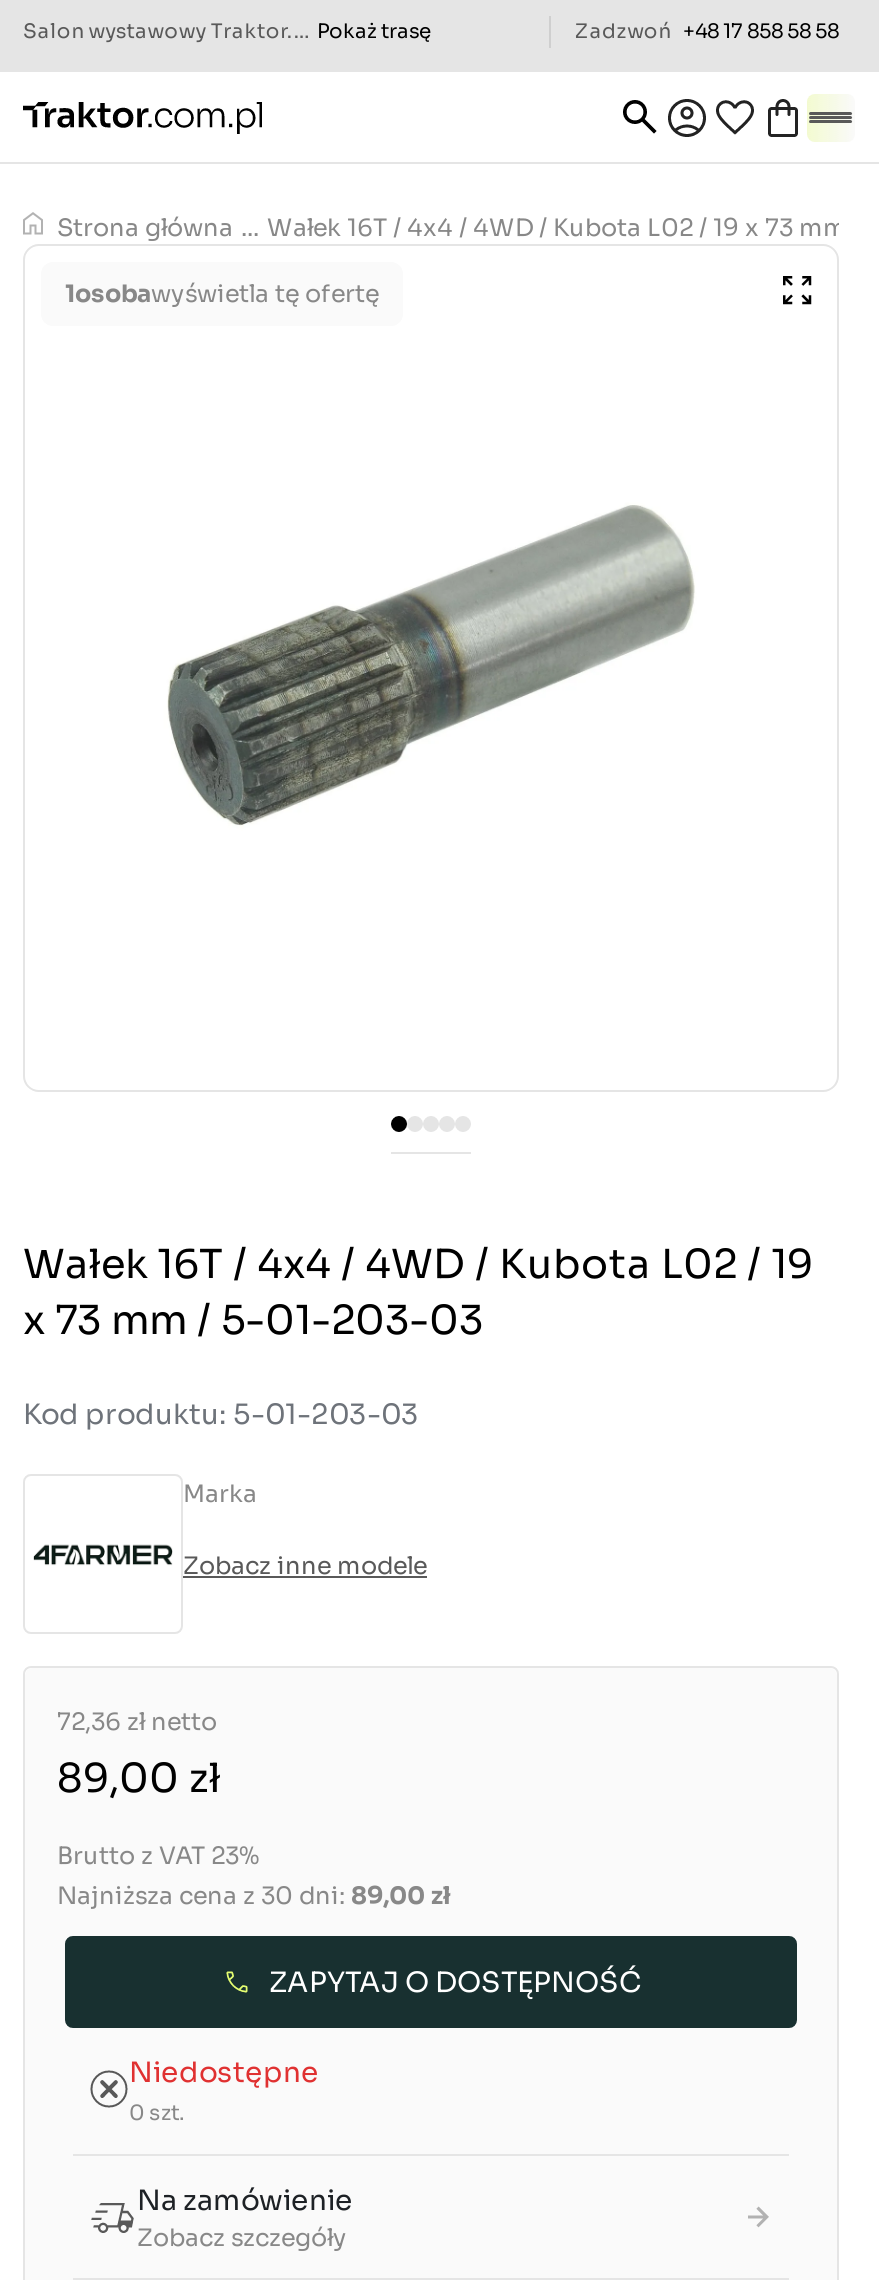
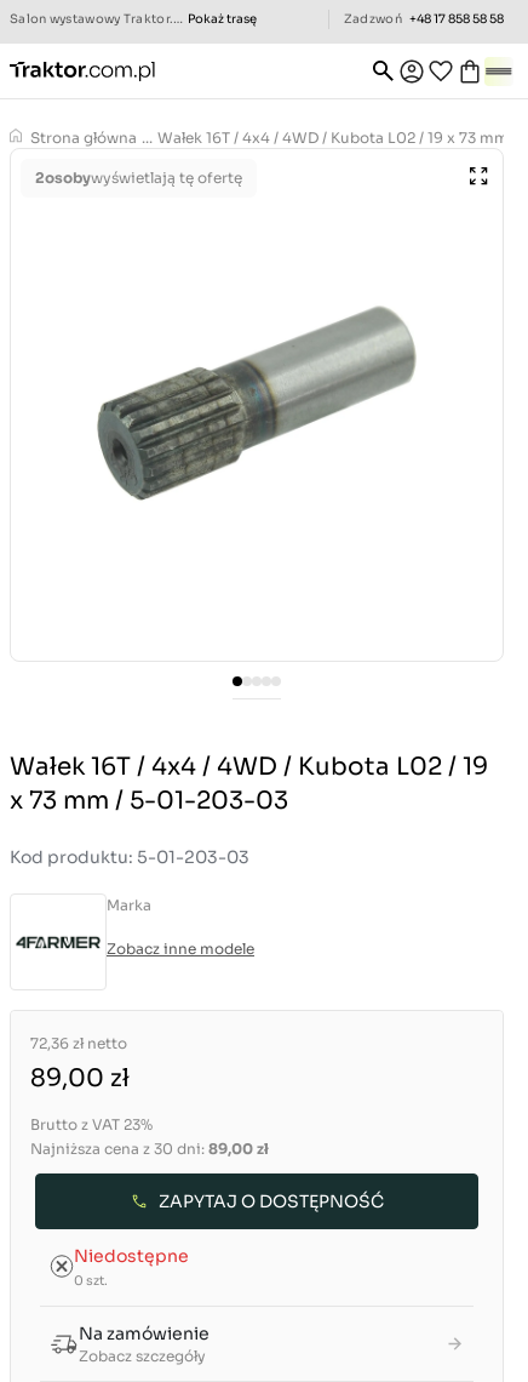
[65,278,379,308] 1osobawyświetla tę ofertę -> [35,169,242,187] 2osobywyświetlają tę ofertę

